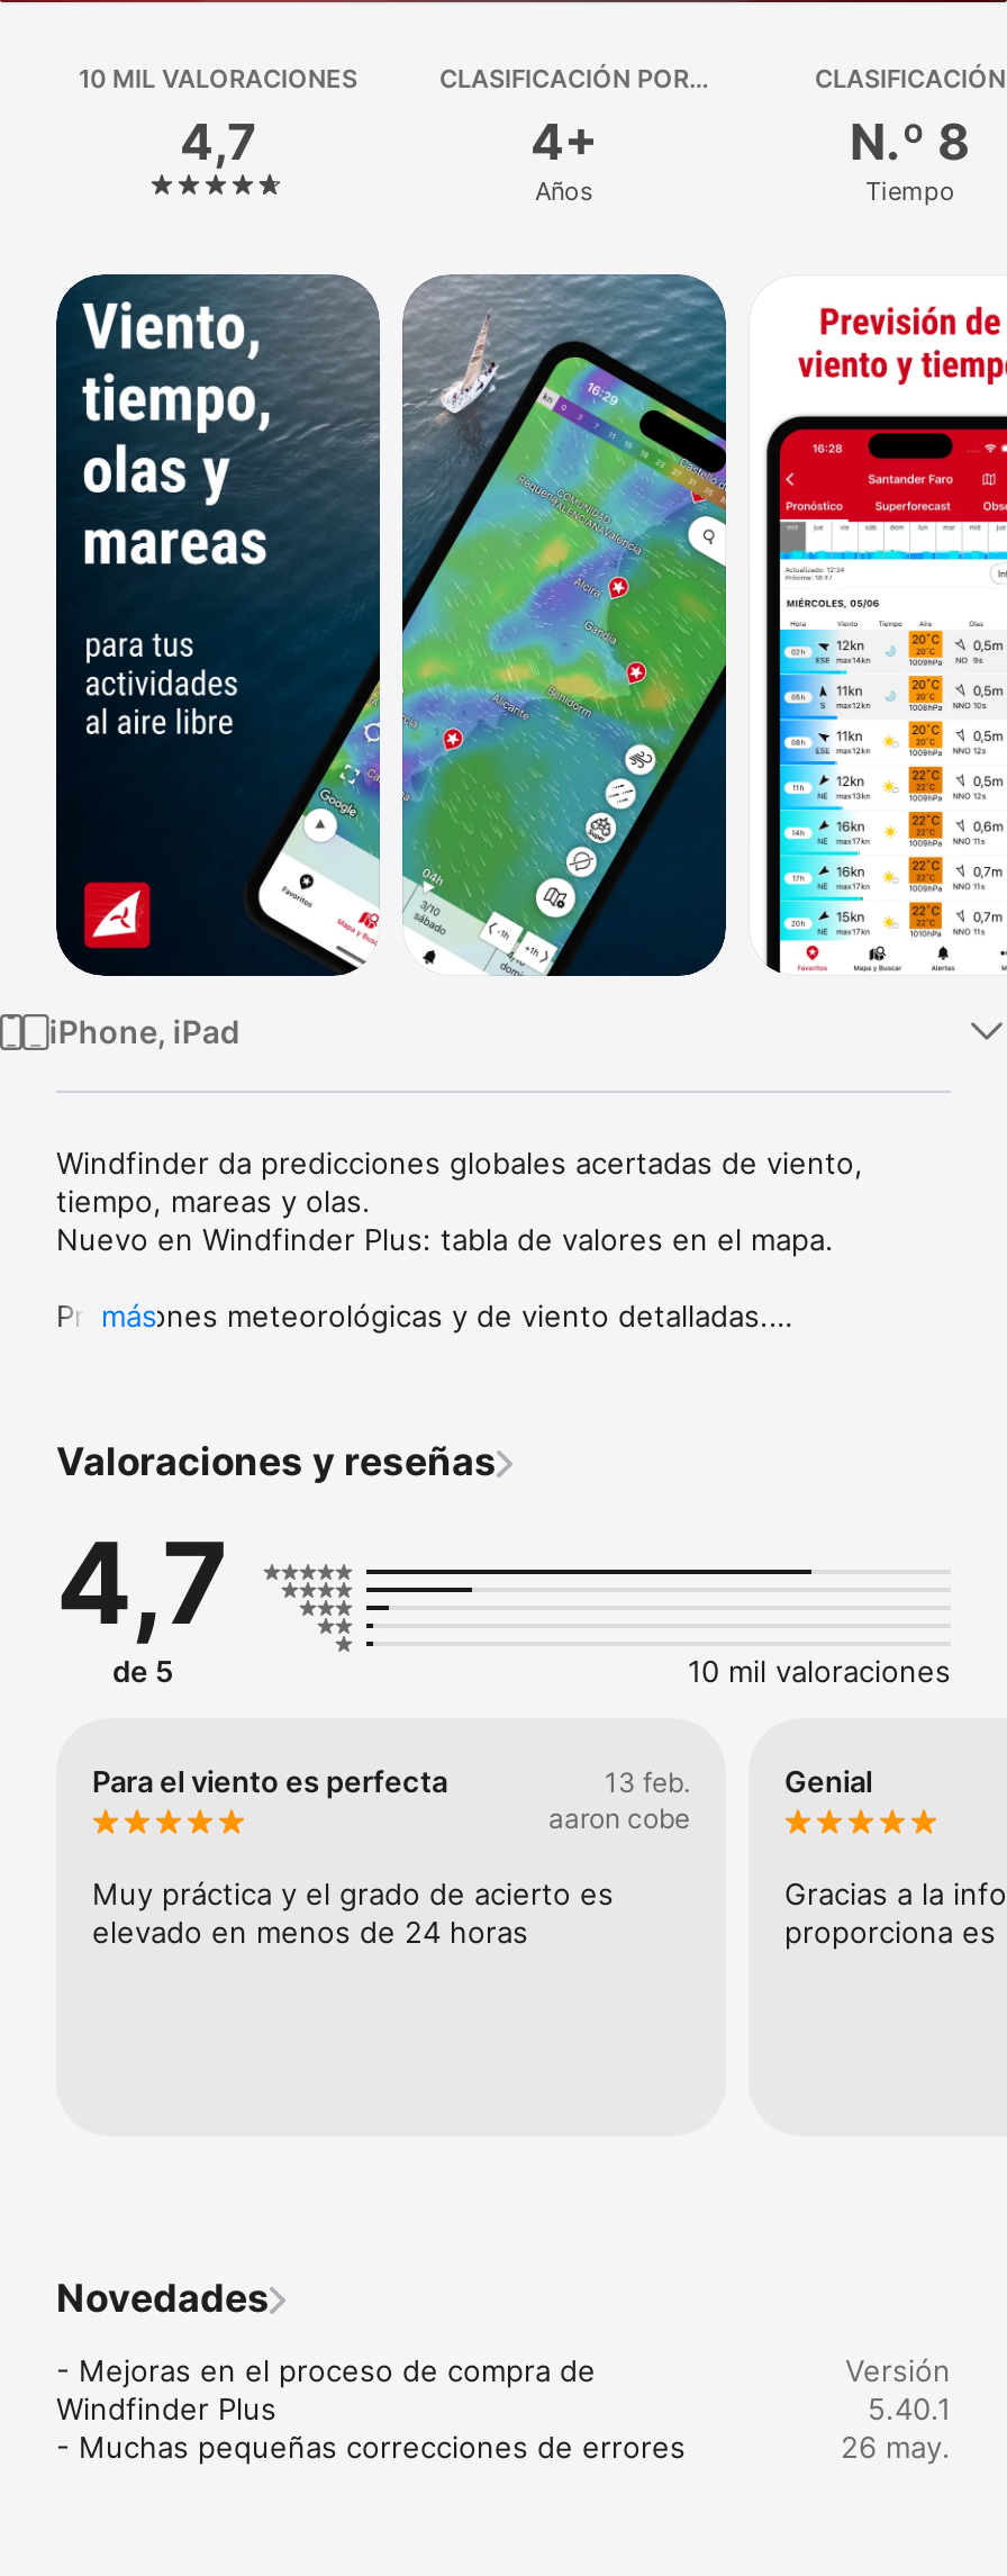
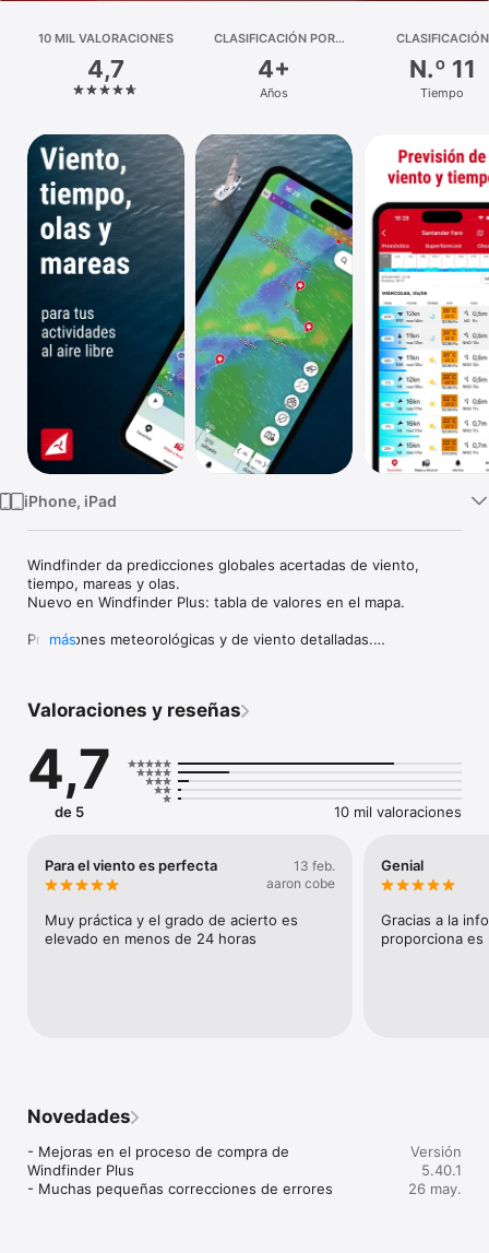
[850,112,971,171] N.º 8 -> [409,55,475,83] N.º 11

